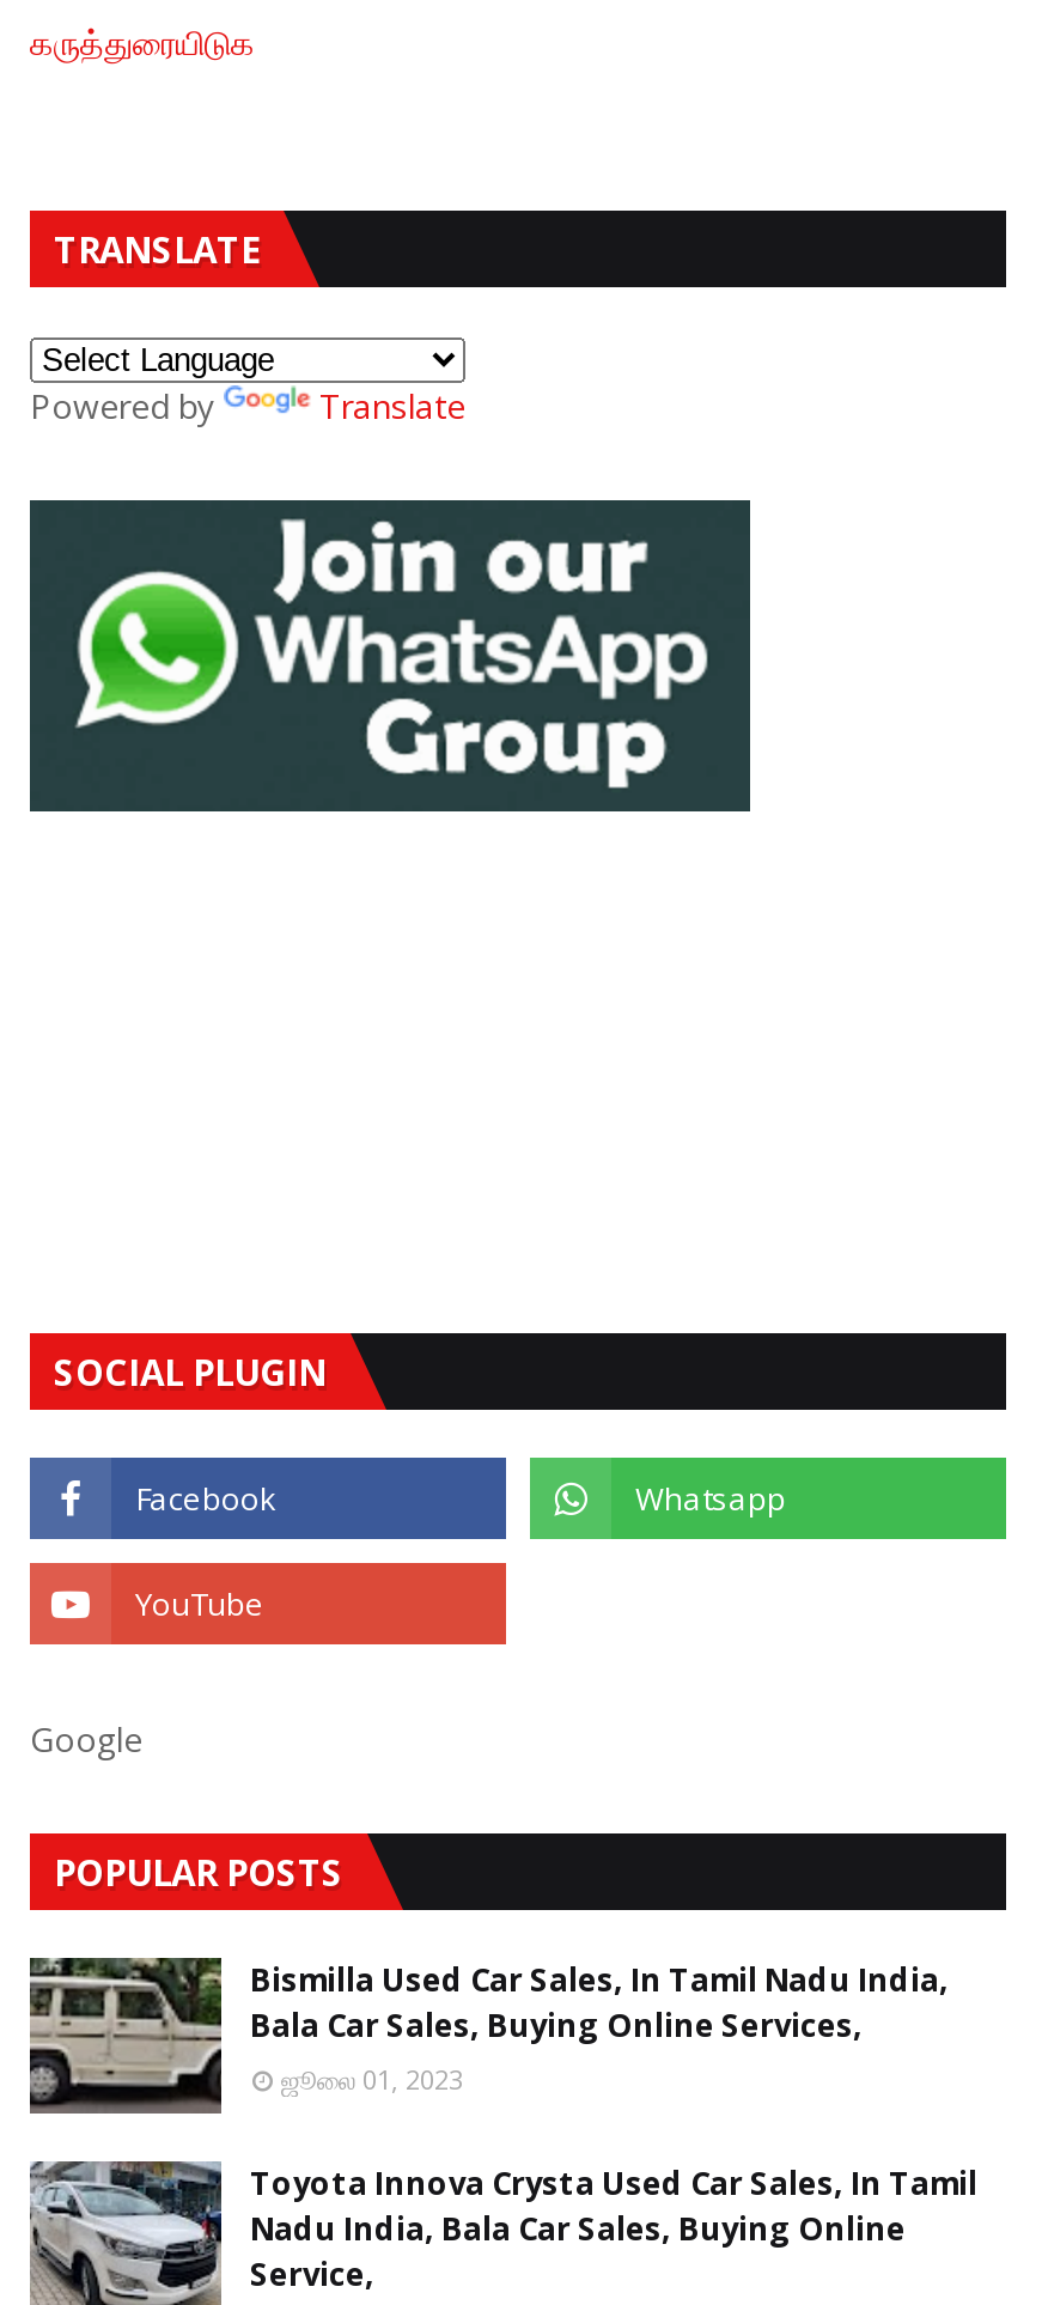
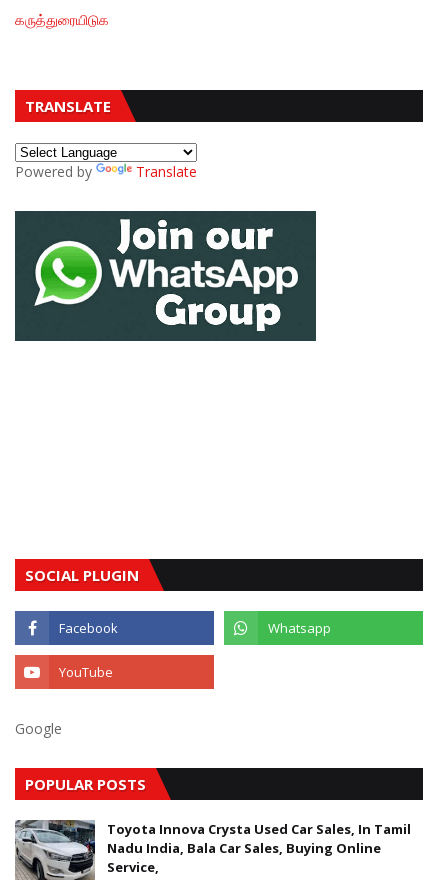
[30,1956,949,2116] [image] | Bismilla Used Car Sales, In Tamil Nadu India, | Bala Car Sales, Buying Online Services, | ஜூலை 01, 2023 -> none

